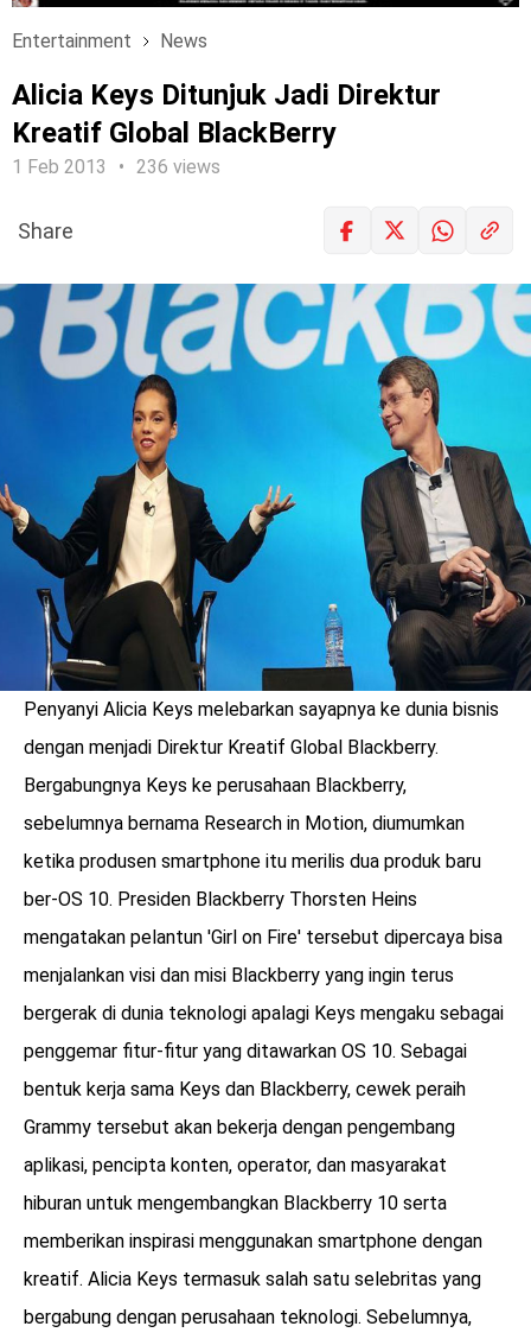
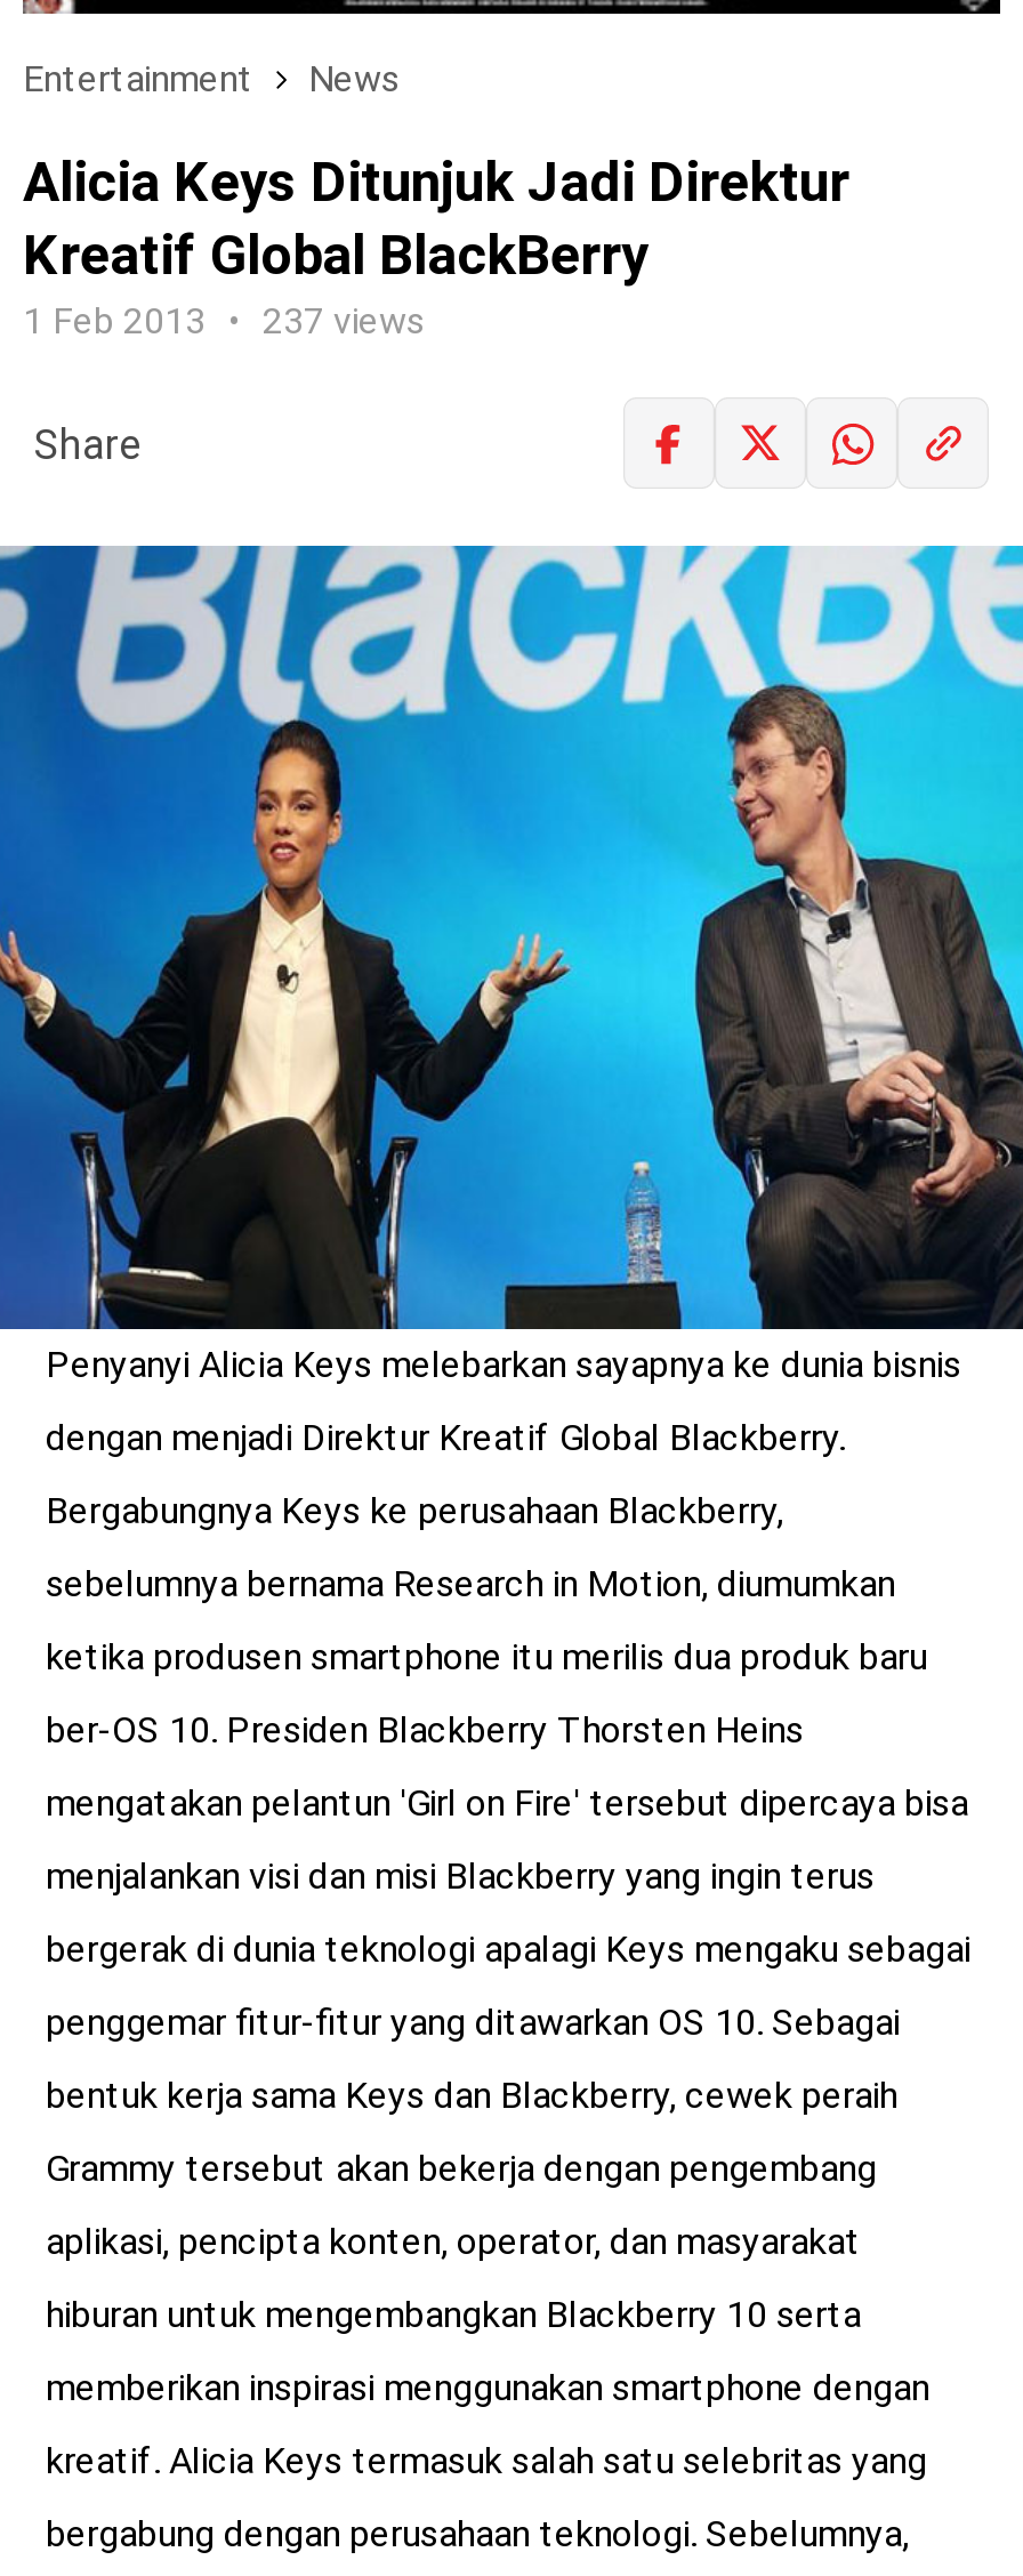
[12,156,220,178] 1 Feb 2013 236 views -> [23,299,425,343] 1 Feb 2013 237 views

